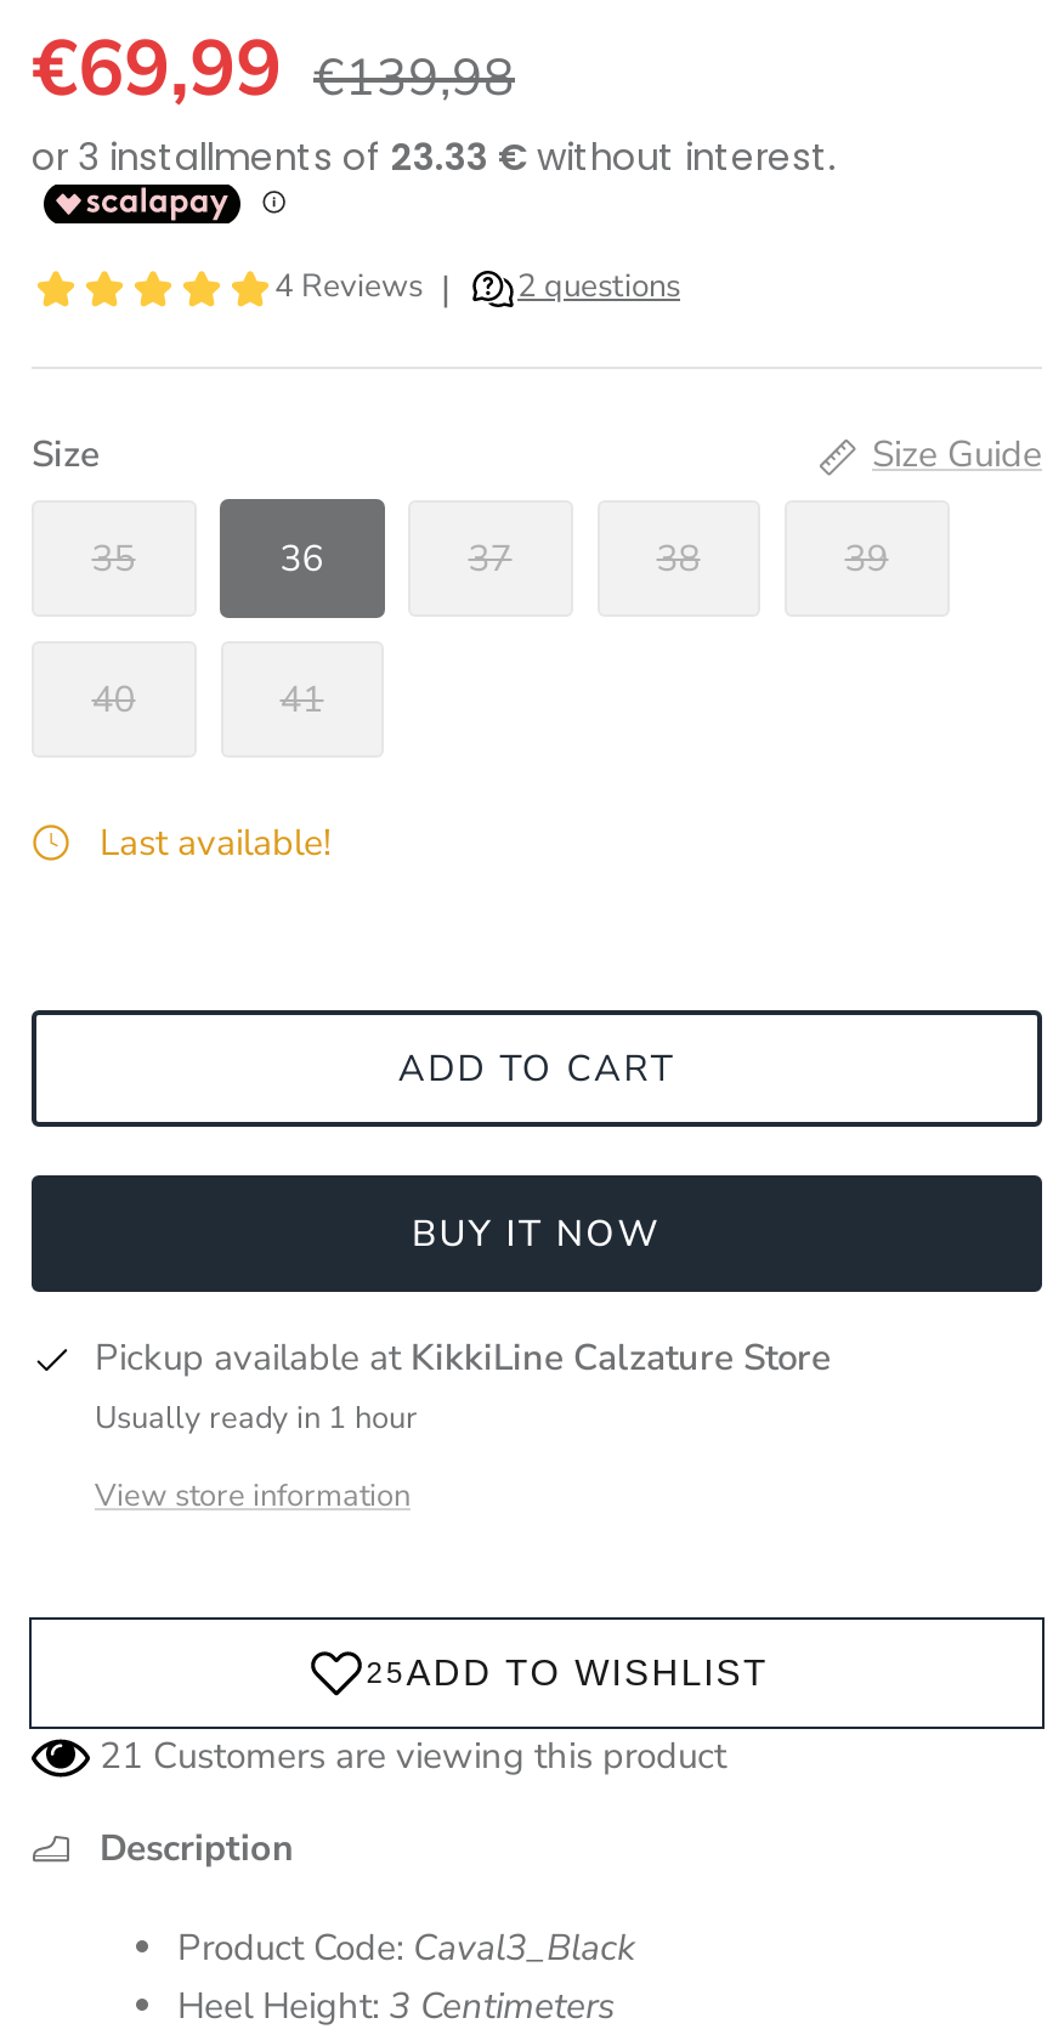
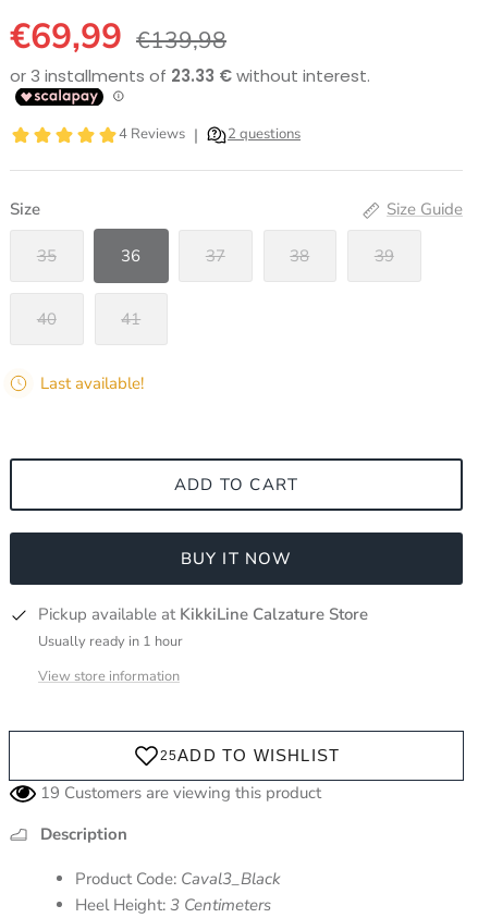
[100,1731,726,1779] 21Customers are viewing this product -> [40,782,321,803] 19Customers are viewing this product

